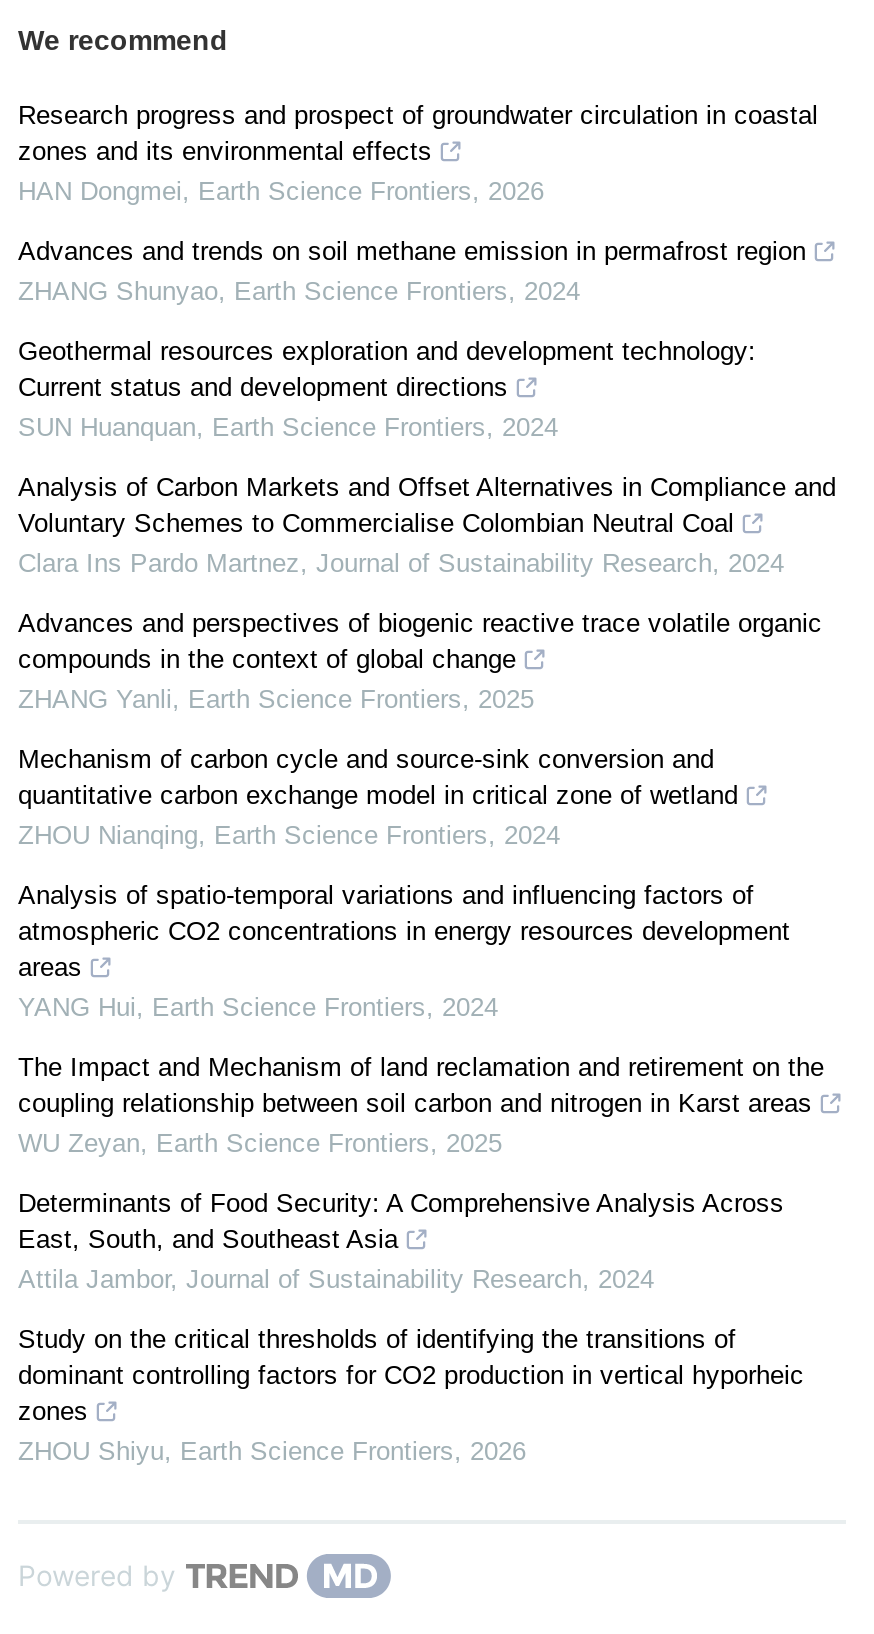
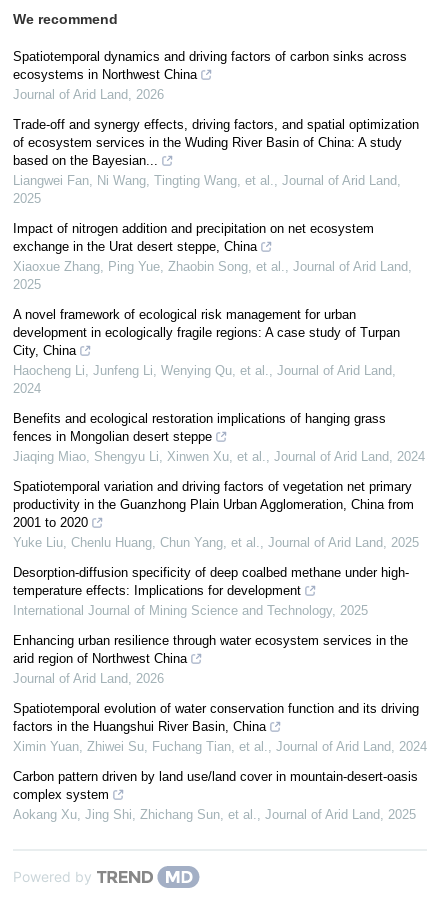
[18,100,818,206] Research progress and prospect of groundwater circulation in coastal | zones and its environmental effects | HAN Dongmei, Earth Science Frontiers, 2026 -> [13,49,407,102] Spatiotemporal dynamics and driving factors of carbon sinks across | ecosystems in Northwest China | Journal of Arid Land, 2026
[18,236,806,306] Advances and trends on soil methane emission in permafrost region | ZHANG Shunyao, Earth Science Frontiers, 2024 -> [13,117,419,206] Trade-off and synergy effects, driving factors, and spatial optimization | of ecosystem services in the Wuding River Basin of China: A study | based on the Bayesian... | Liangwei Fan, Ni Wang, Tingting Wang, et al., Journal of Arid Land, | 2025
[18,336,756,442] Geothermal resources exploration and development technology: | Current status and development directions | SUN Huanquan, Earth Science Frontiers, 2024 -> [13,221,412,292] Impact of nitrogen addition and precipitation on net ecosystem | exchange in the Urat desert steppe, China | Xiaoxue Zhang, Ping Yue, Zhaobin Song, et al., Journal of Arid Land, | 2025
[18,472,836,578] Analysis of Carbon Markets and Offset Alternatives in Compliance and | Voluntary Schemes to Commercialise Colombian Neutral Coal | Clara Ins Pardo Martnez, Journal of Sustainability Research, 2024 -> [13,307,400,396] A novel framework of ecological risk management for urban | development in ecologically fragile regions: A case study of Turpan | City, China | Haocheng Li, Junfeng Li, Wenying Qu, et al., Journal of Arid Land, | 2024
[18,608,822,714] Advances and perspectives of biogenic reactive trace volatile organic | compounds in the context of global change | ZHANG Yanli, Earth Science Frontiers, 2025 -> [13,411,425,464] Benefits and ecological restoration implications of hanging grass | fences in Mongolian desert steppe | Jiaqing Miao, Shengyu Li, Xinwen Xu, et al., Journal of Arid Land, 2024
[18,744,738,850] Mechanism of carbon cycle and source-sink conversion and | quantitative carbon exchange model in critical zone of wetland | ZHOU Nianqing, Earth Science Frontiers, 2024 -> [13,479,419,550] Spatiotemporal variation and driving factors of vegetation net primary | productivity in the Guanzhong Plain Urban Agglomeration, China from | 2001 to 2020 | Yuke Liu, Chenlu Huang, Chun Yang, et al., Journal of Arid Land, 2025
[18,880,790,1022] Analysis of spatio-temporal variations and influencing factors of | atmospheric CO2 concentrations in energy resources development | areas | YANG Hui, Earth Science Frontiers, 2024 -> [13,565,409,618] Desorption-diffusion specificity of deep coalbed methane under high- | temperature effects: Implications for development | International Journal of Mining Science and Technology, 2025
[18,1052,824,1158] The Impact and Mechanism of land reclamation and retirement on the | coupling relationship between soil carbon and nitrogen in Karst areas | WU Zeyan, Earth Science Frontiers, 2025 -> [13,633,408,686] Enhancing urban resilience through water ecosystem services in the | arid region of Northwest China | Journal of Arid Land, 2026
[18,1188,784,1294] Determinants of Food Security: A Comprehensive Analysis Across | East, South, and Southeast Asia | Attila Jambor, Journal of Sustainability Research, 2024 -> [13,701,427,754] Spatiotemporal evolution of water conservation function and its driving | factors in the Huangshui River Basin, China | Ximin Yuan, Zhiwei Su, Fuchang Tian, et al., Journal of Arid Land, 2024
[18,1324,804,1466] Study on the critical thresholds of identifying the transitions of | dominant controlling factors for CO2 production in vertical hyporheic | zones | ZHOU Shiyu, Earth Science Frontiers, 2026 -> [13,769,418,822] Carbon pattern driven by land use/land cover in mountain-desert-oasis | complex system | Aokang Xu, Jing Shi, Zhichang Sun, et al., Journal of Arid Land, 2025

